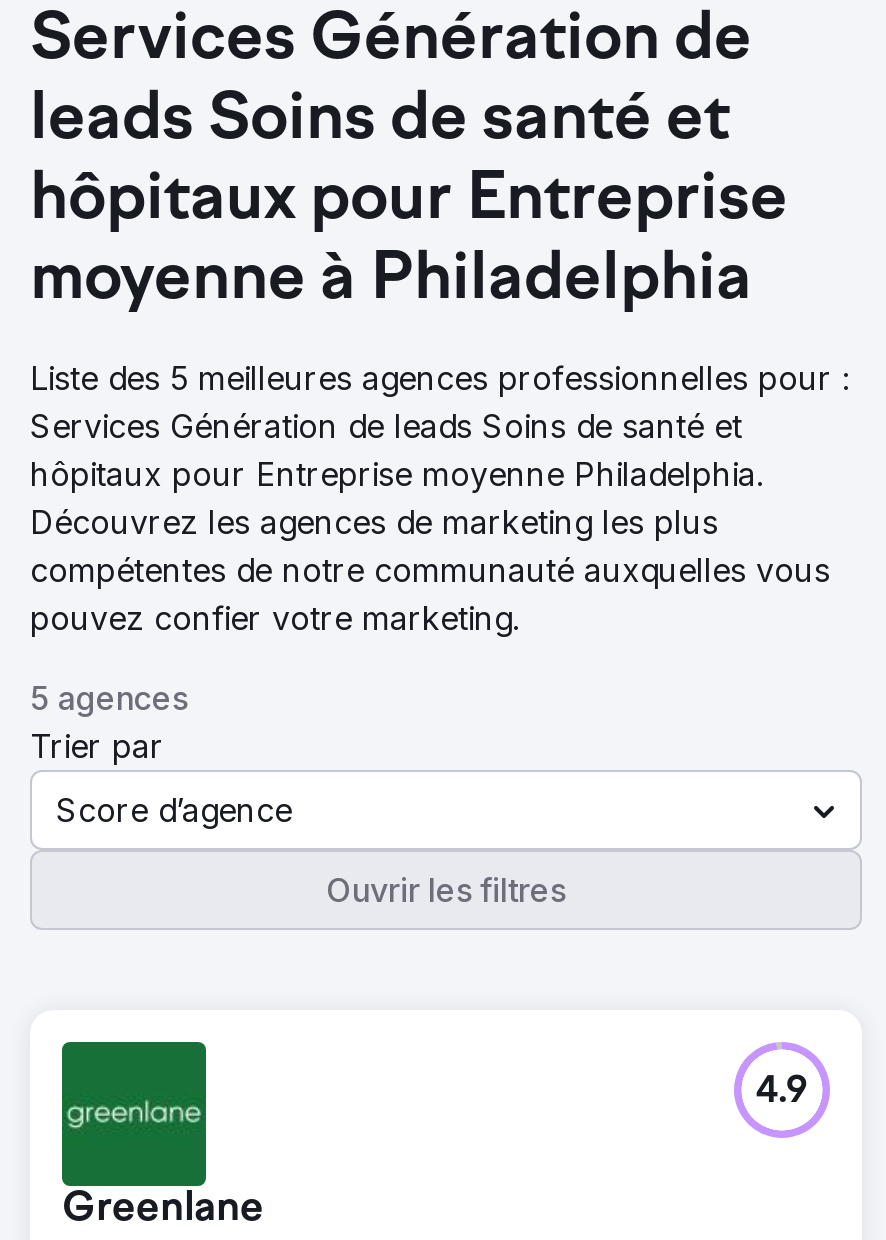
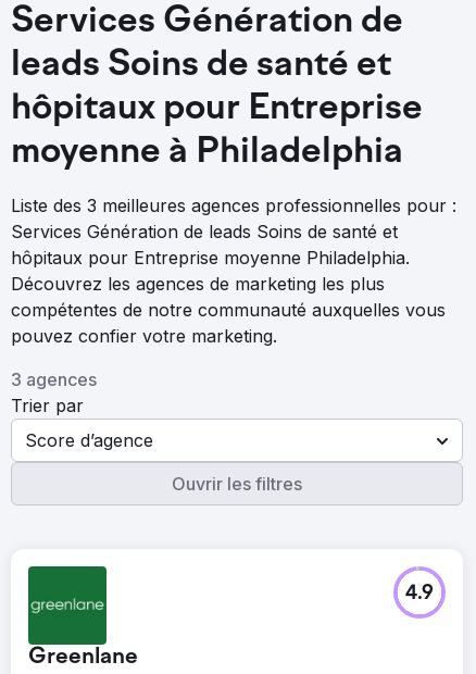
[30,358,850,398] Liste des 5 meilleures agences professionnelles pour : -> [11,195,456,216] Liste des 3 meilleures agences professionnelles pour :
[30,678,188,718] 5 agences -> [11,369,97,390] 3 agences

